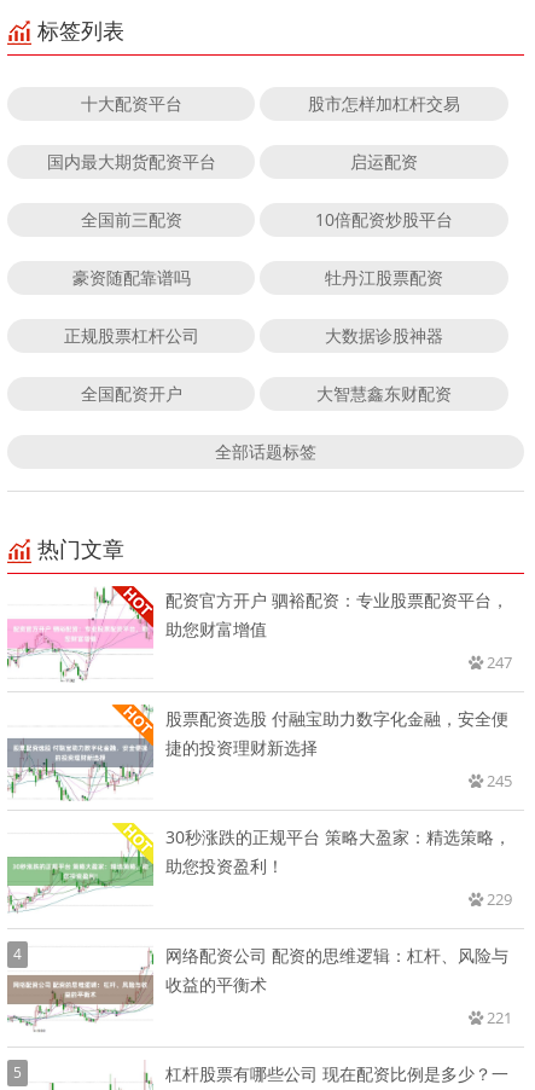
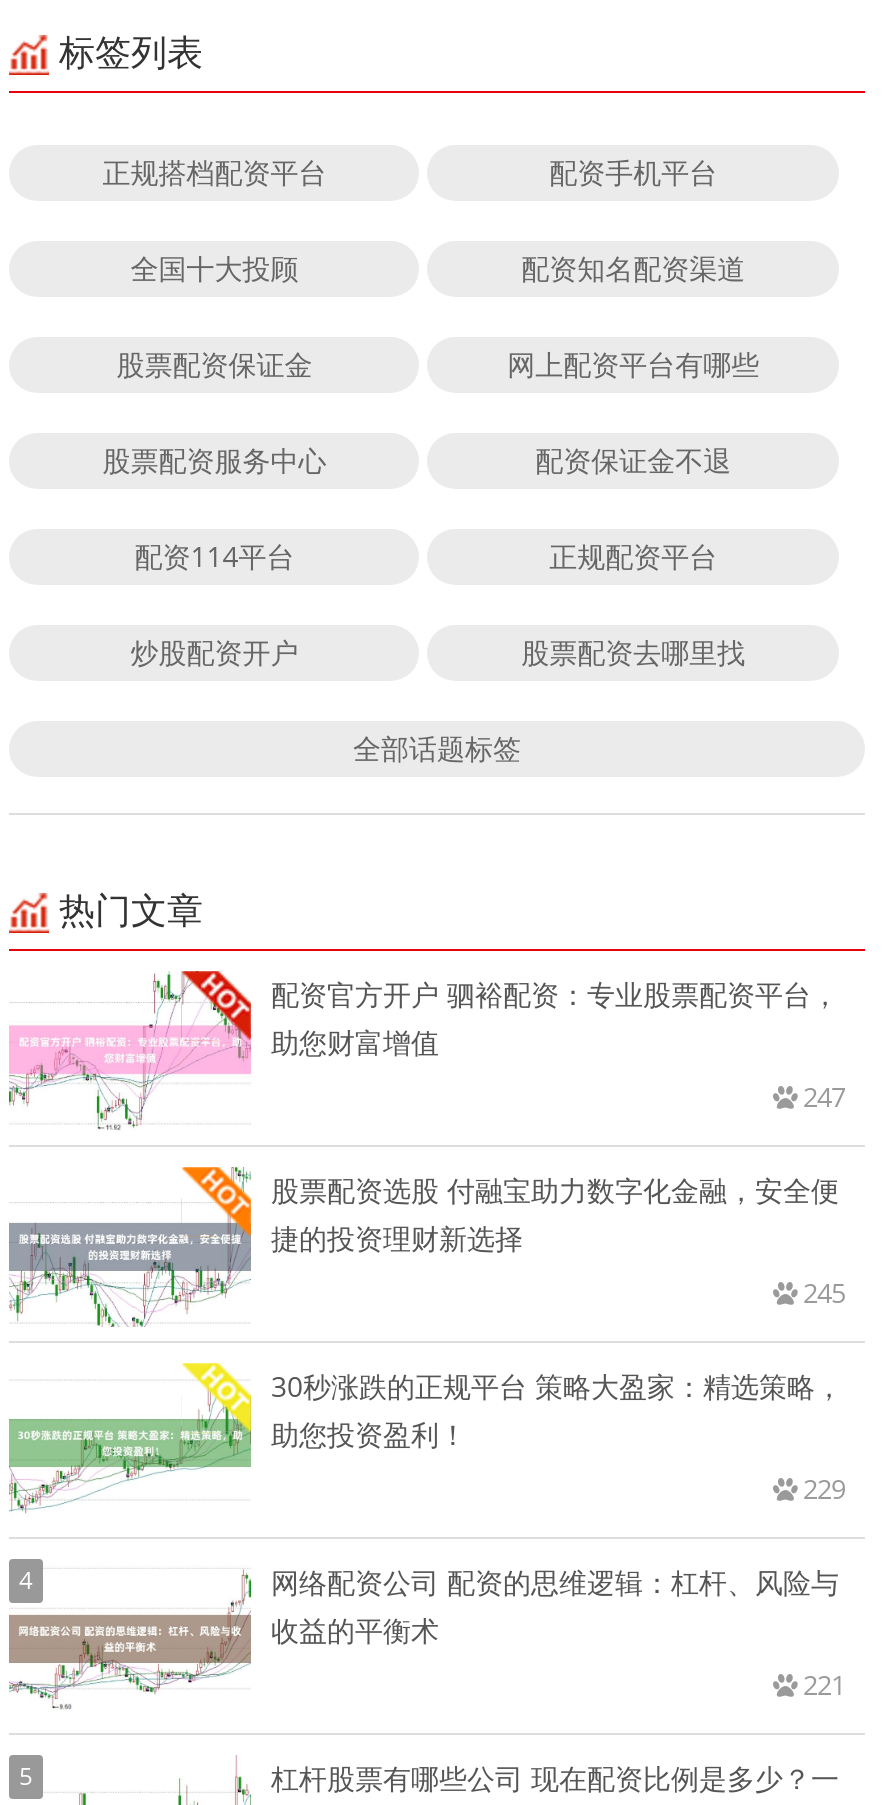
[81,92,460,115] 十大配资平台 | 股市怎样加杠杆交易 -> [102,153,717,191] 正规搭档配资平台 | 配资手机平台
[47,150,418,173] 国内最大期货配资平台 | 启运配资 -> [130,249,745,287] 全国十大投顾 | 配资知名配资渠道
[81,208,453,231] 全国前三配资 | 10倍配资炒股平台 -> [116,345,759,383] 股票配资保证金 | 网上配资平台有哪些
[72,266,443,289] 豪资随配靠谱吗 | 牡丹江股票配资 -> [102,441,731,479] 股票配资服务中心 | 配资保证金不退
[64,324,443,347] 正规股票杠杆公司 | 大数据诊股神器 -> [134,537,717,575] 配资114平台 | 正规配资平台
[81,382,452,405] 全国配资开户 | 大智慧鑫东财配资 -> [130,633,745,671] 炒股配资开户 | 股票配资去哪里找

